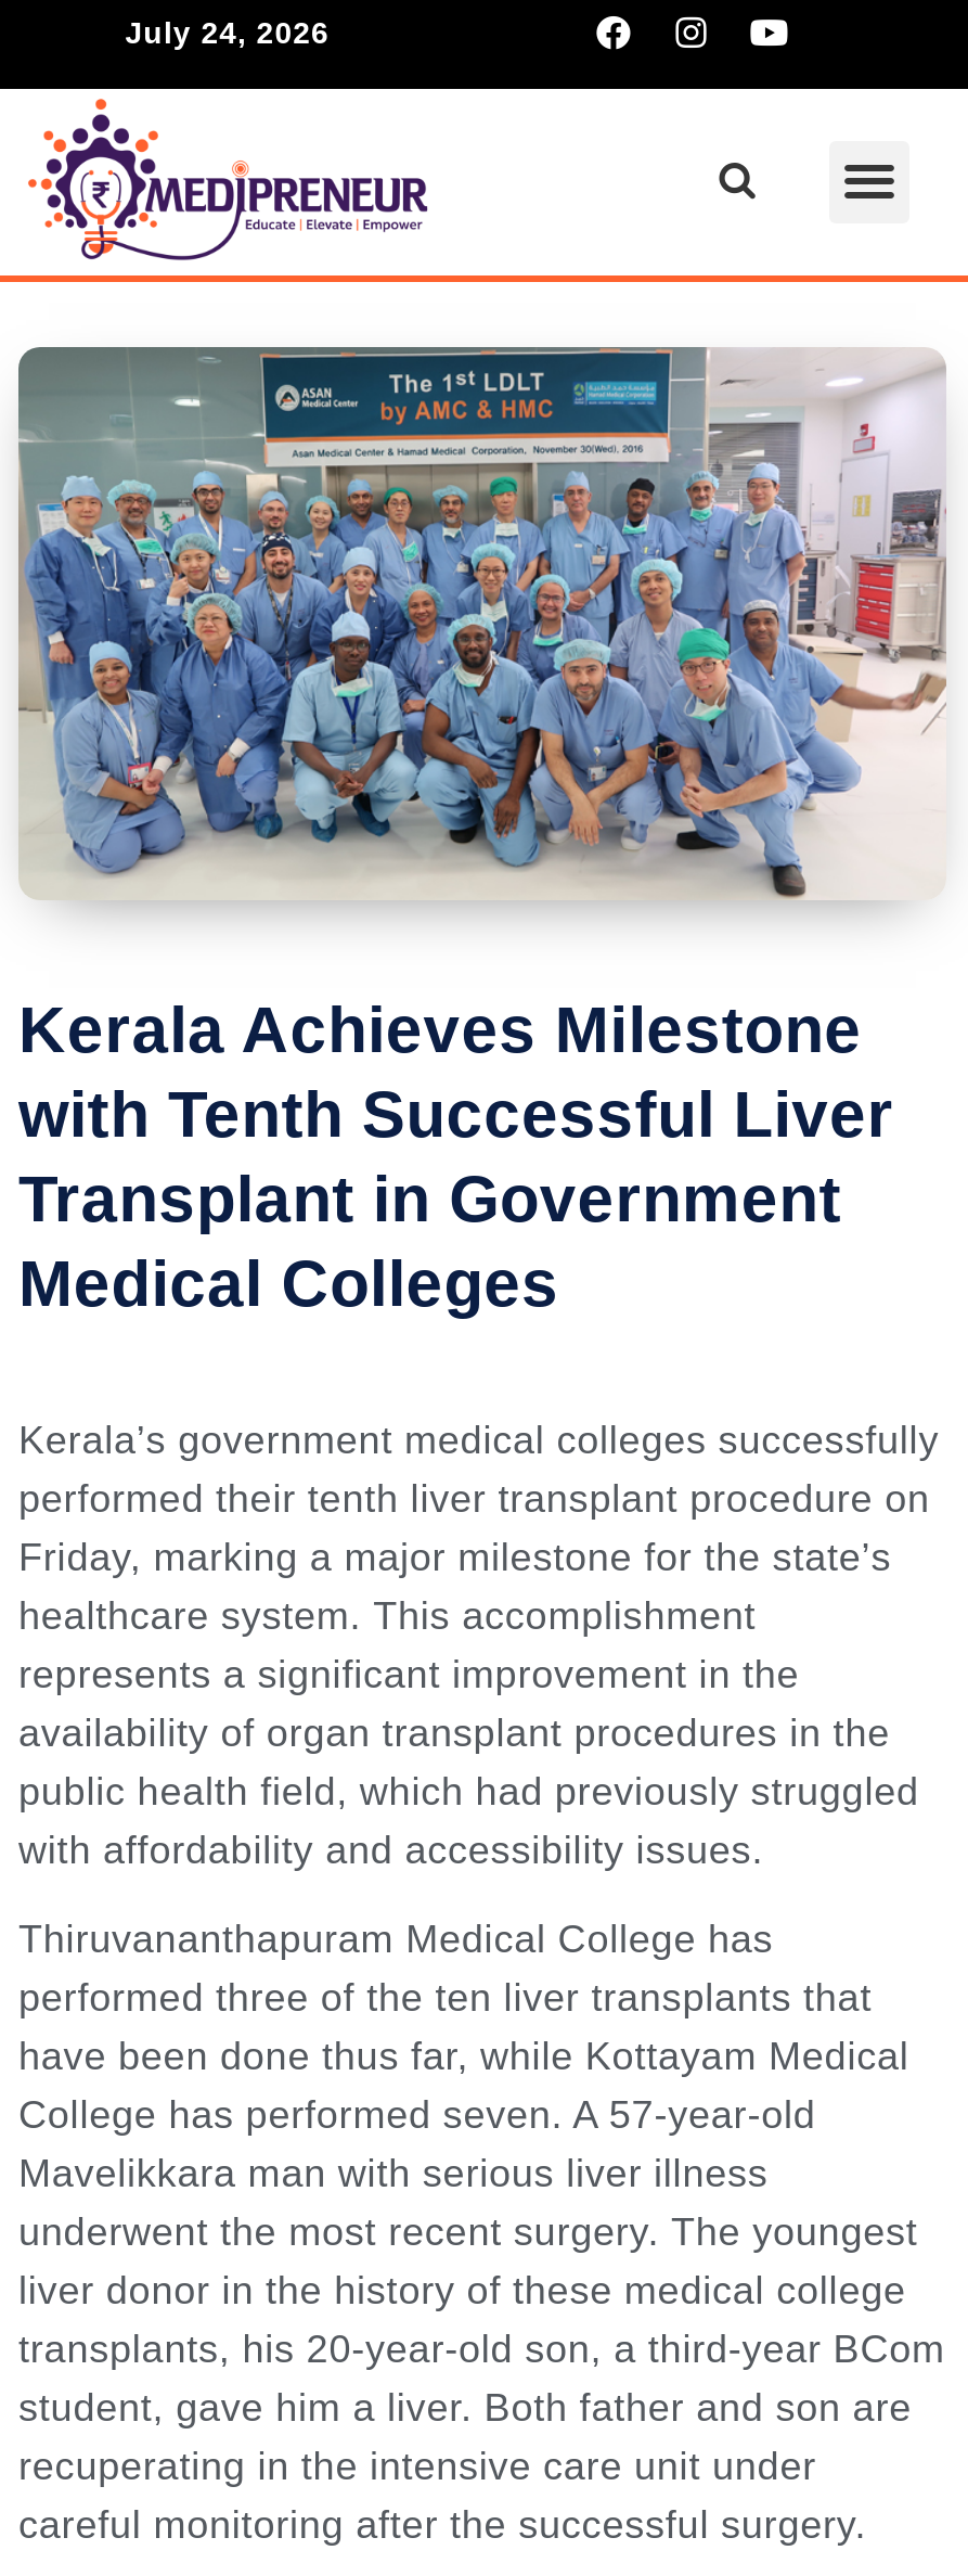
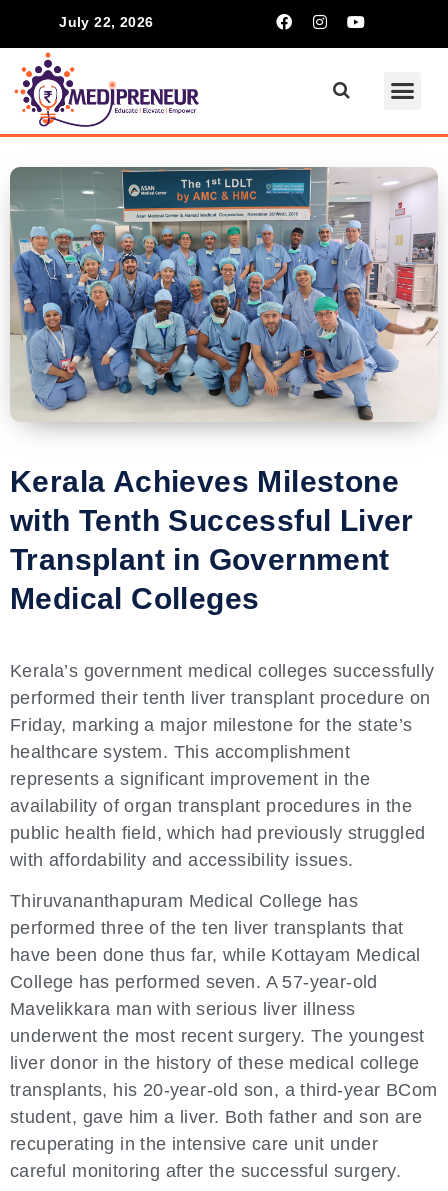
[125,15,329,50] July 24, 2026 -> [59,14,153,30] July 22, 2026

